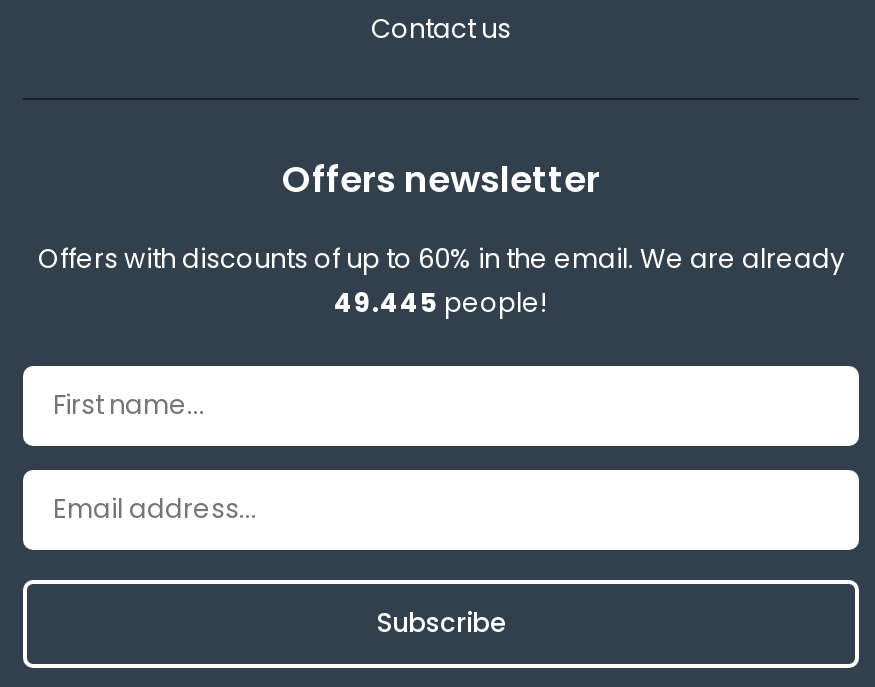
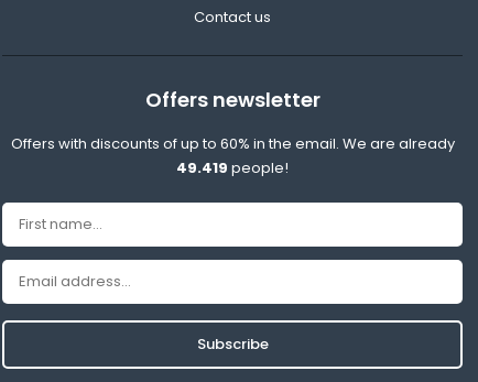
[334,284,548,322] 49.445 people! -> [176,157,289,178] 49.419 people!

